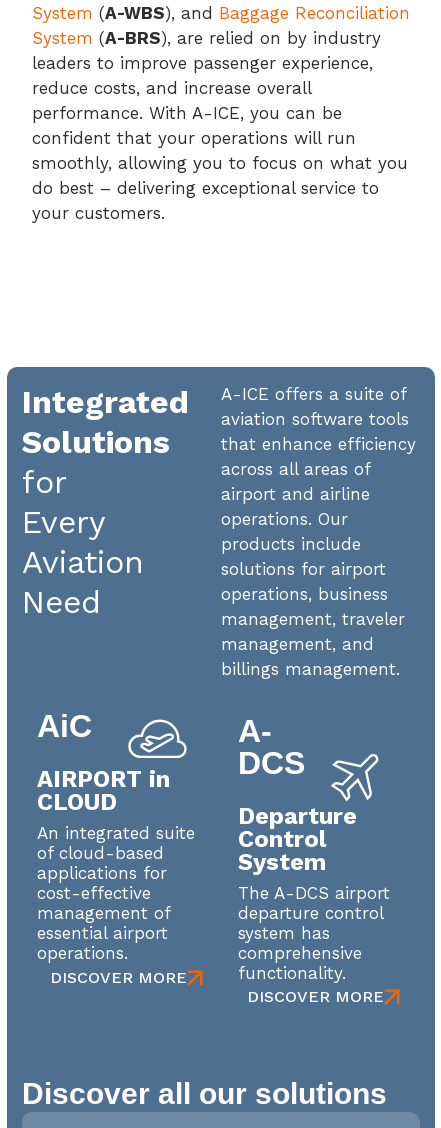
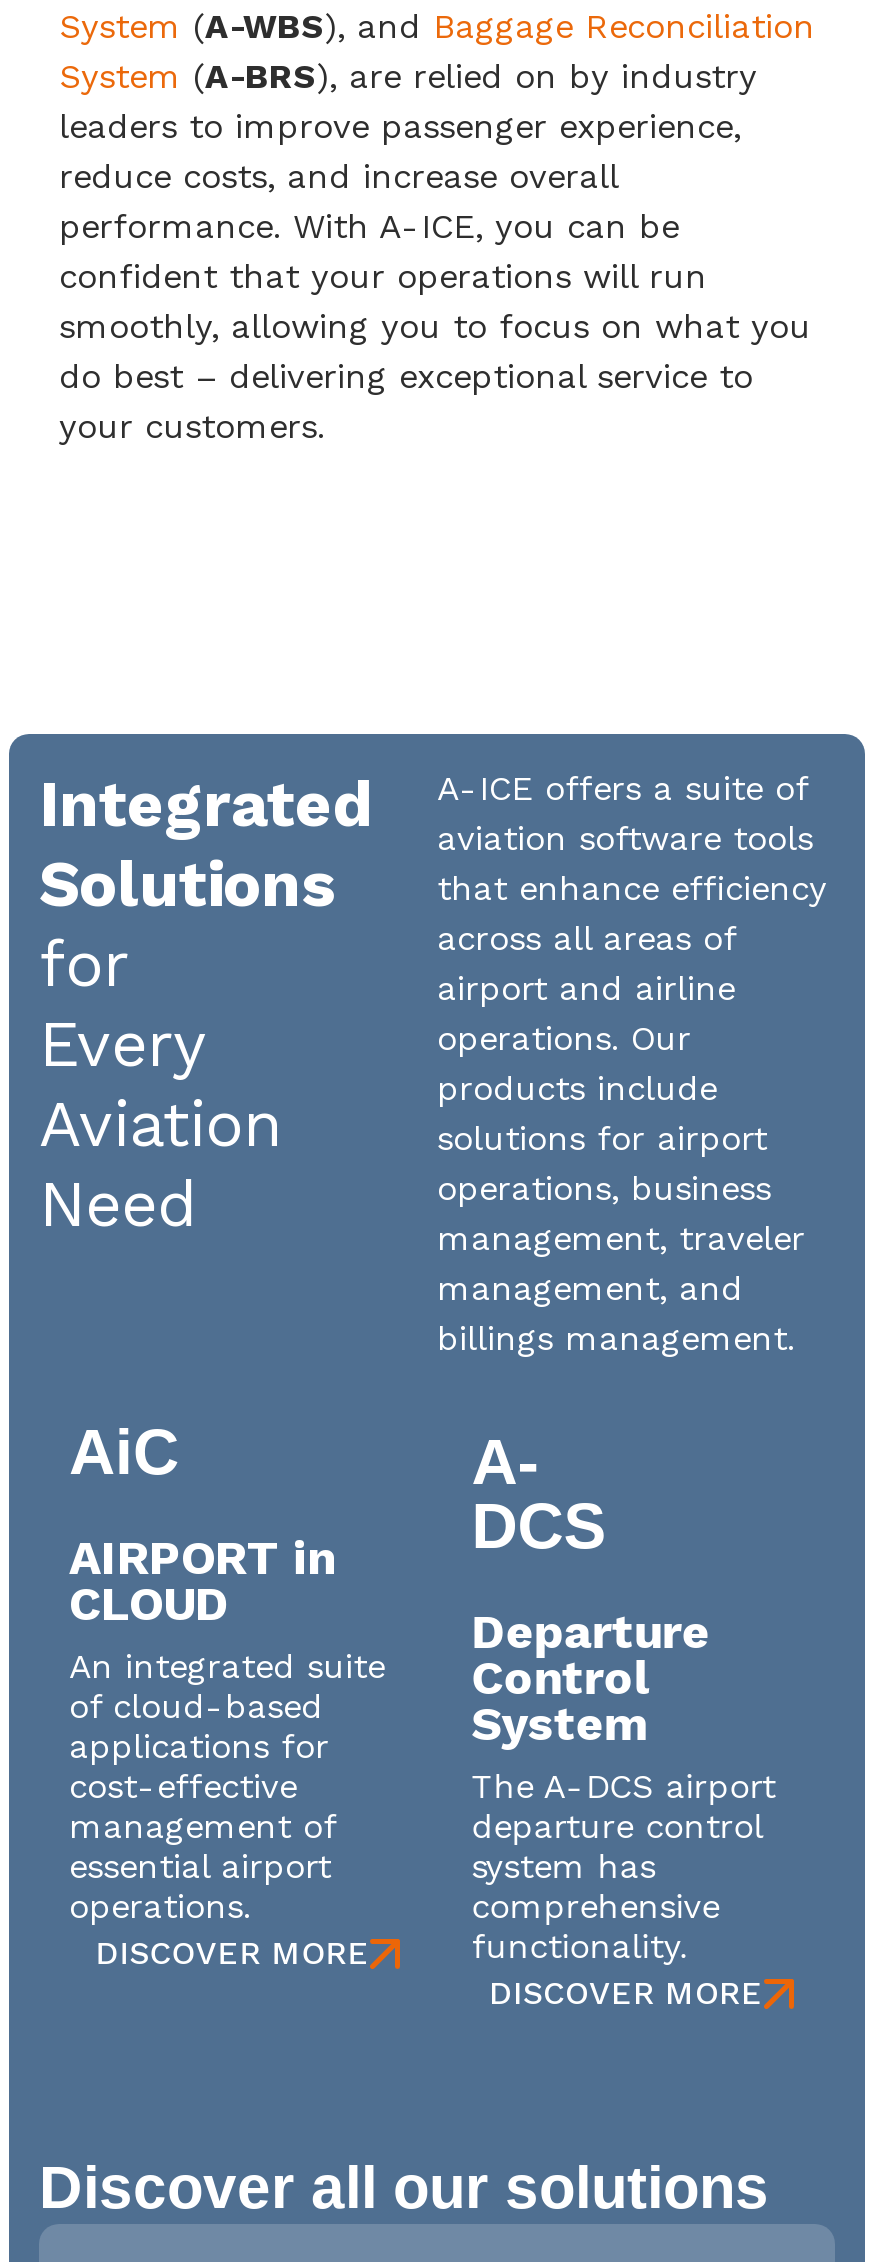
[127,718,188,759] [image] -> none
[330,753,379,801] [image] -> none

